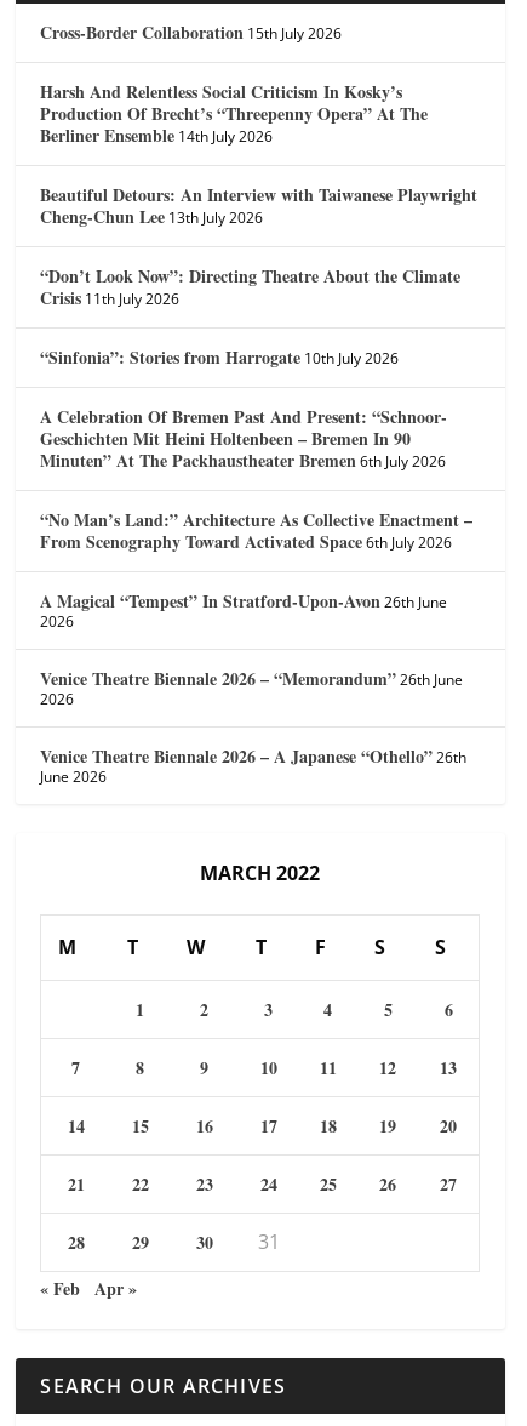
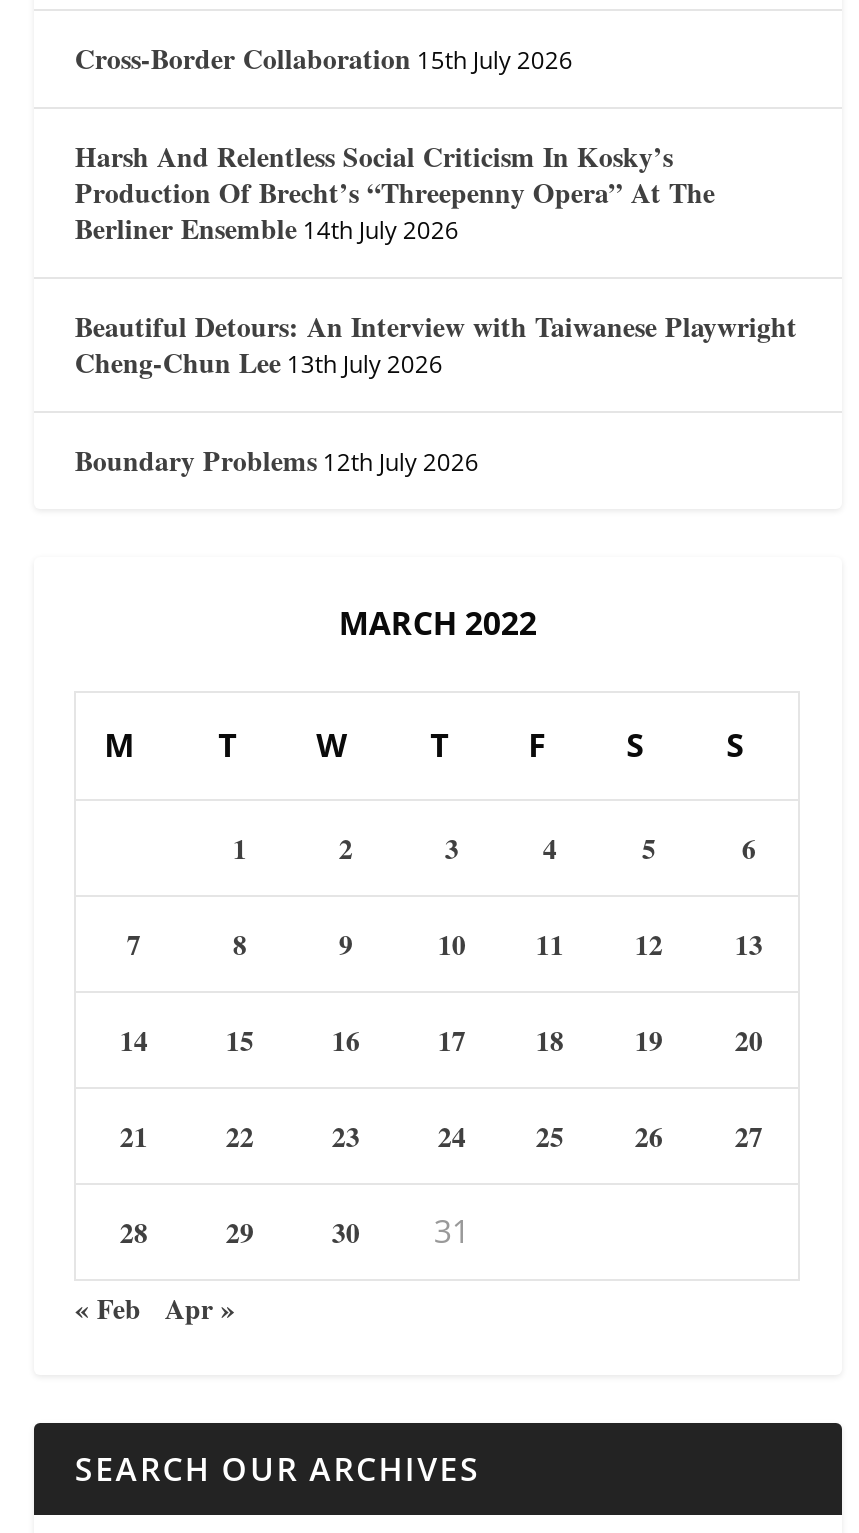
[40,263,473,787] “Don’t Look Now”: Directing Theatre About the Climate | Crisis 11th July 2026 | “Sinfonia”: Stories from Harrogate 10th July 2026 | A Celebration Of Bremen Past And Present: “Schnoor- | Geschichten Mit Heini Holtenbeen – Bremen In 90 | Minuten” At The Packhaustheater Bremen 6th July 2026 | “No Man’s Land:” Architecture As Collective Enactment – | From Scenography Toward Activated Space 6th July 2026 | A Magical “Tempest” In Stratford-Upon-Avon 26th June | 2026 | Venice Theatre Biennale 2026 – “Memorandum” 26th June | 2026 | Venice Theatre Biennale 2026 – A Japanese “Othello” 26th | June 2026 -> [75,438,479,480] Boundary Problems 12th July 2026

